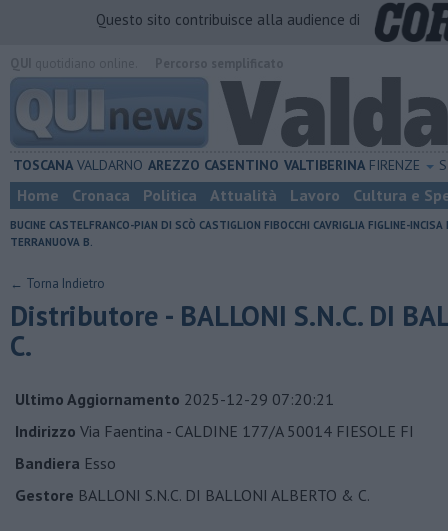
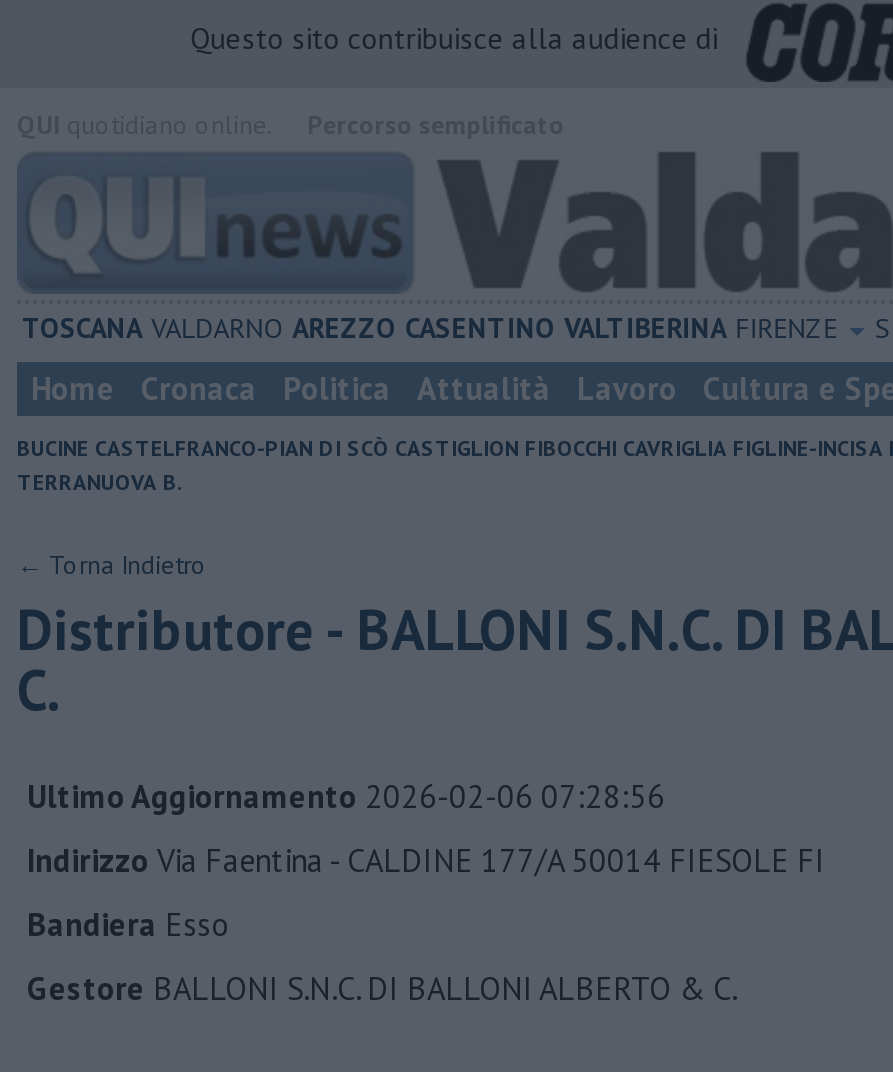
[15,389,334,409] Ultimo Aggiornamento 2025-12-29 07:20:21 -> [27,776,665,816] Ultimo Aggiornamento 2026-02-06 07:28:56

